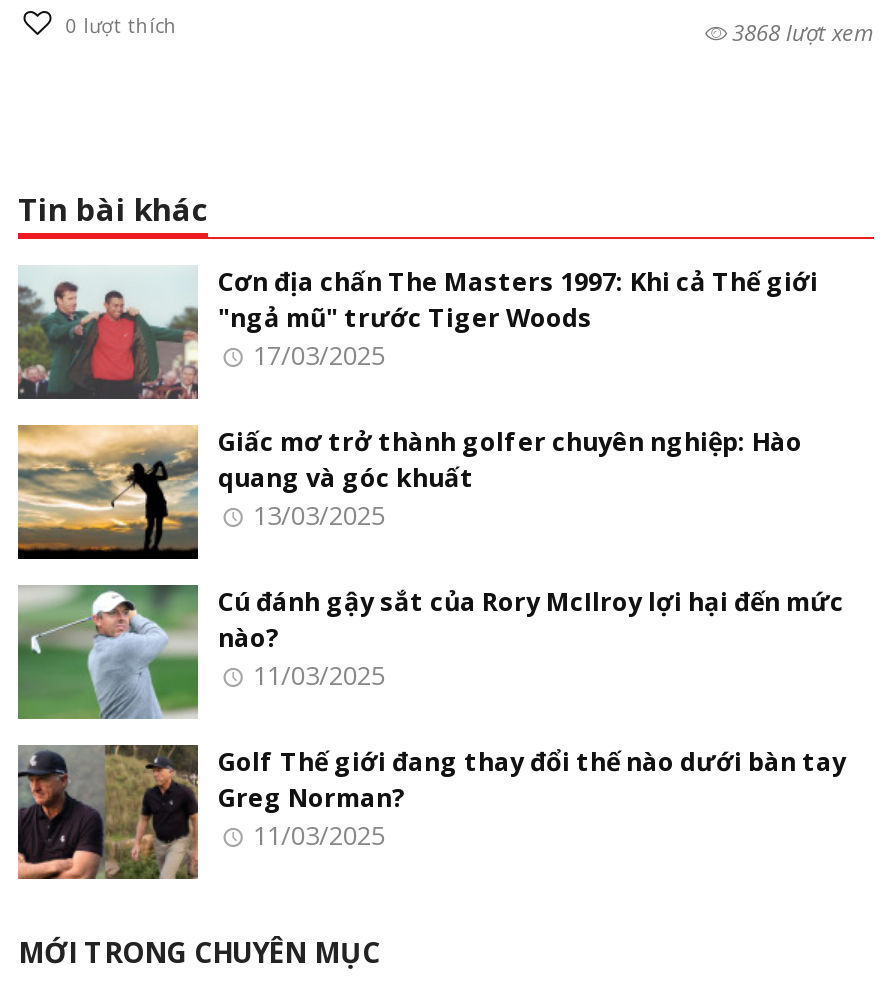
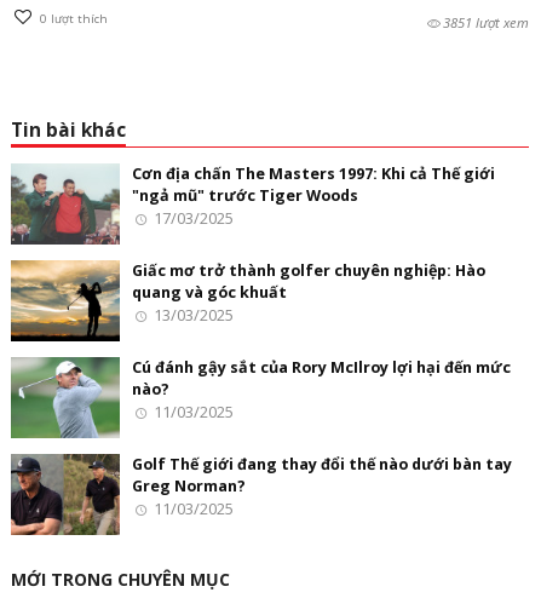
[732,17,874,47] 3868 lượt xem -> [443,14,529,32] 3851 lượt xem

